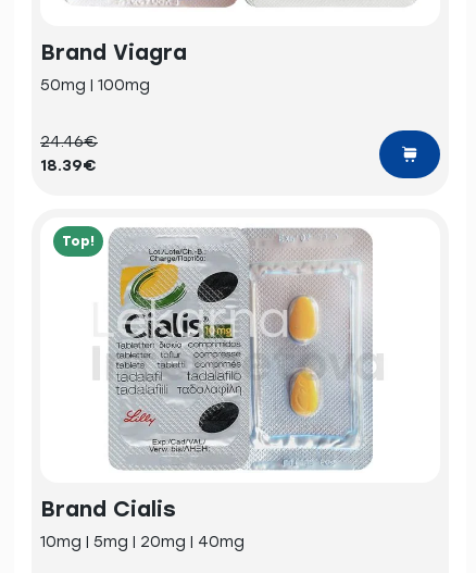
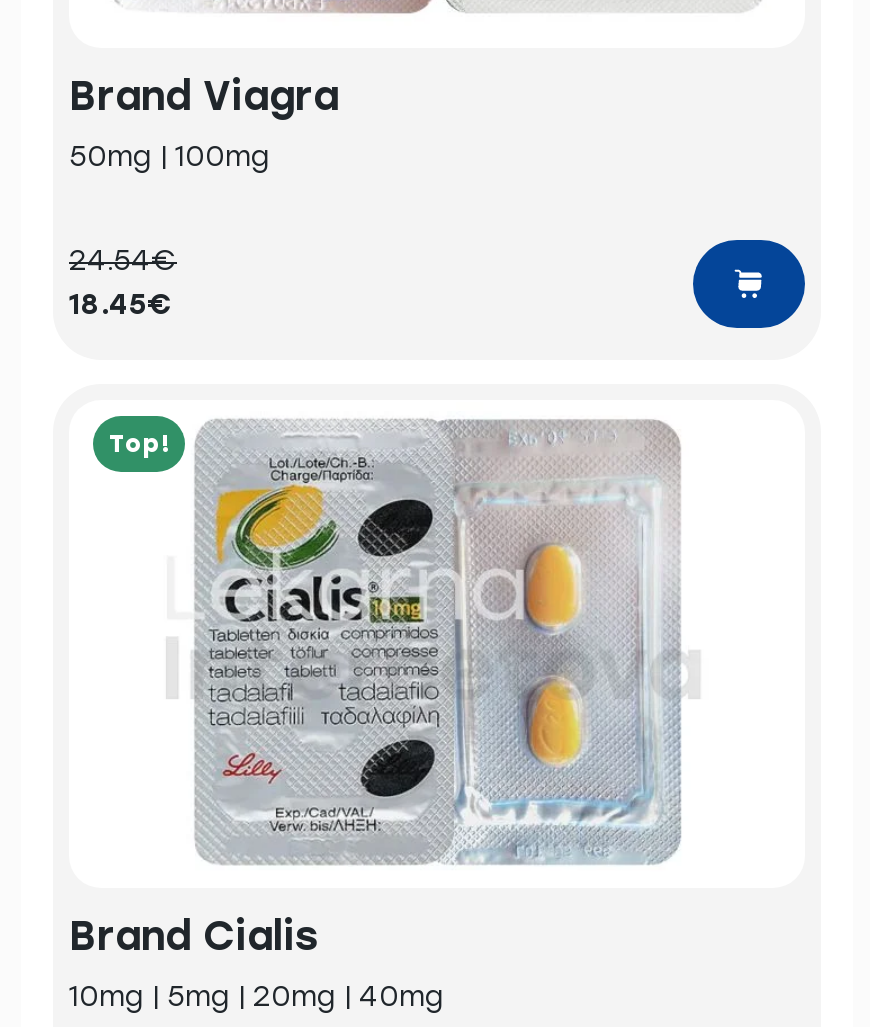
[40,133,98,151] 24.46€ -> [69,244,177,278] 24.54€
[40,157,97,175] 18.39€ -> [69,288,173,322] 18.45€

